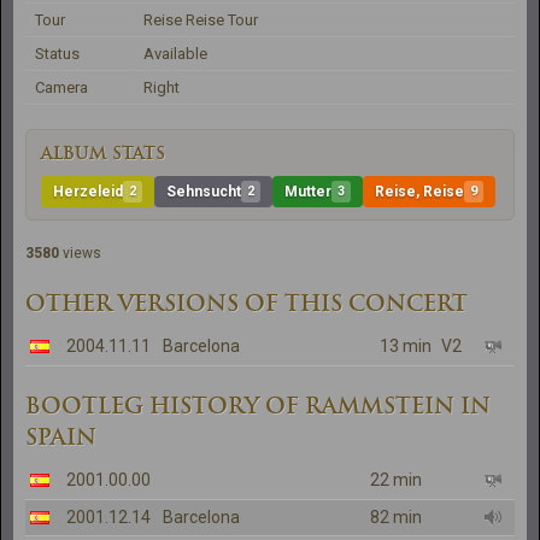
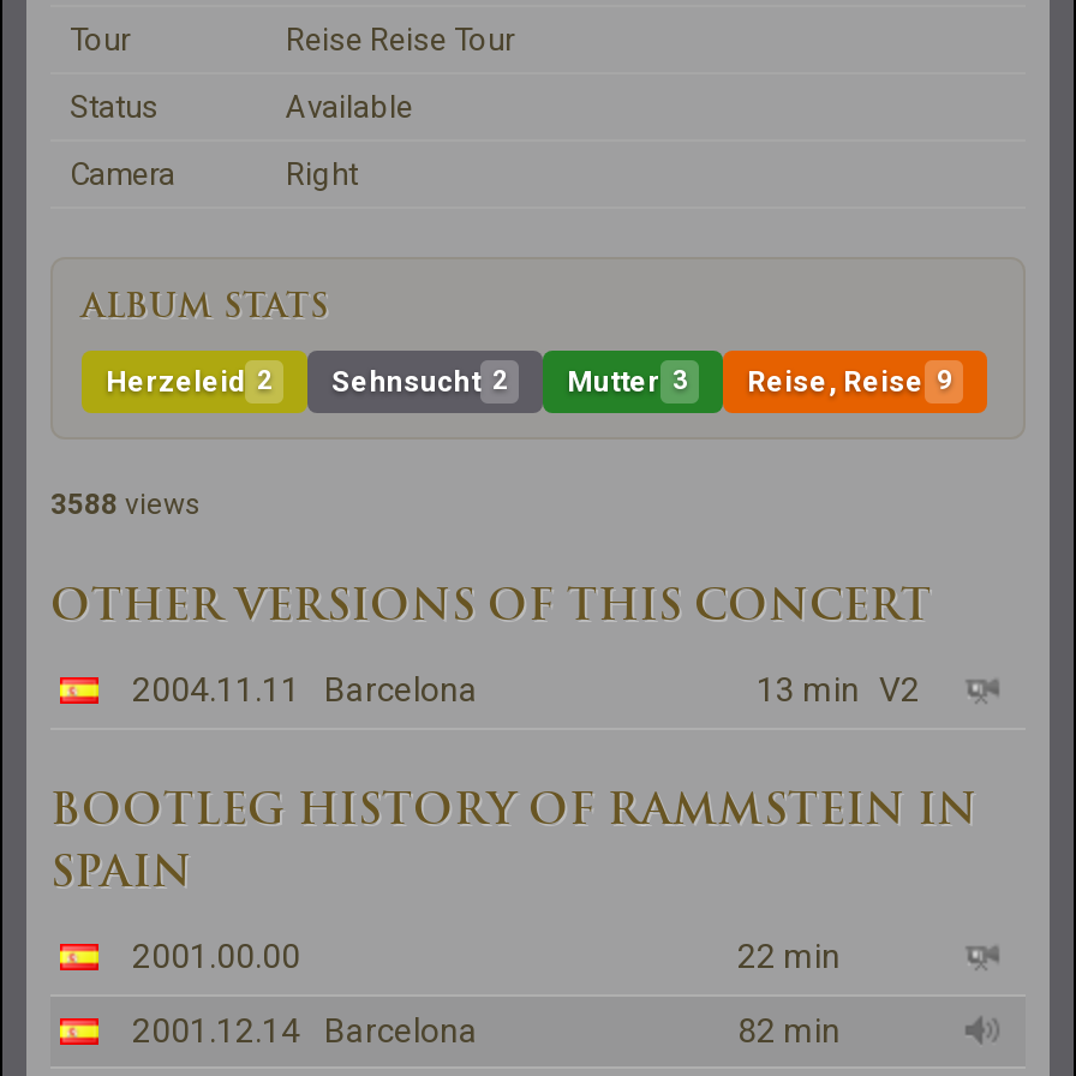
[25,244,101,261] 3580 views -> [50,487,202,521] 3588 views

